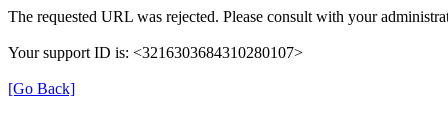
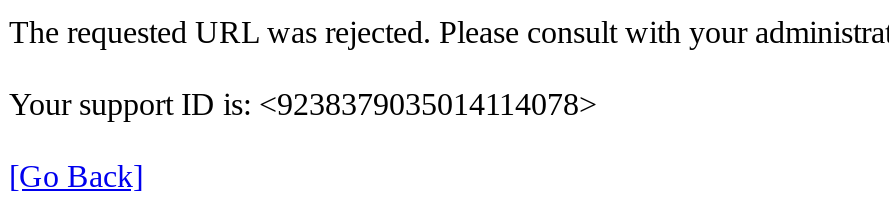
[8,44,303,61] Your support ID is: <3216303684310280107> -> [9,87,597,121] Your support ID is: <9238379035014114078>

